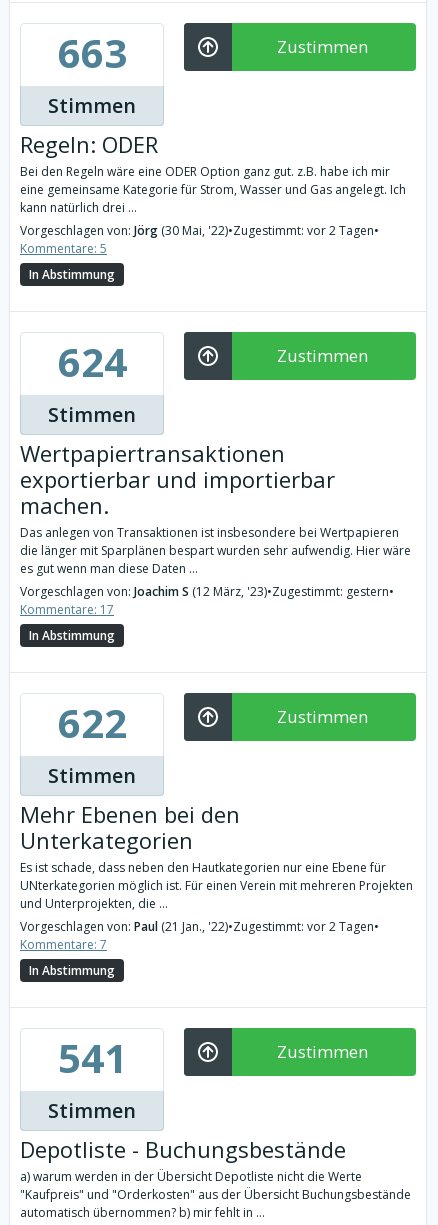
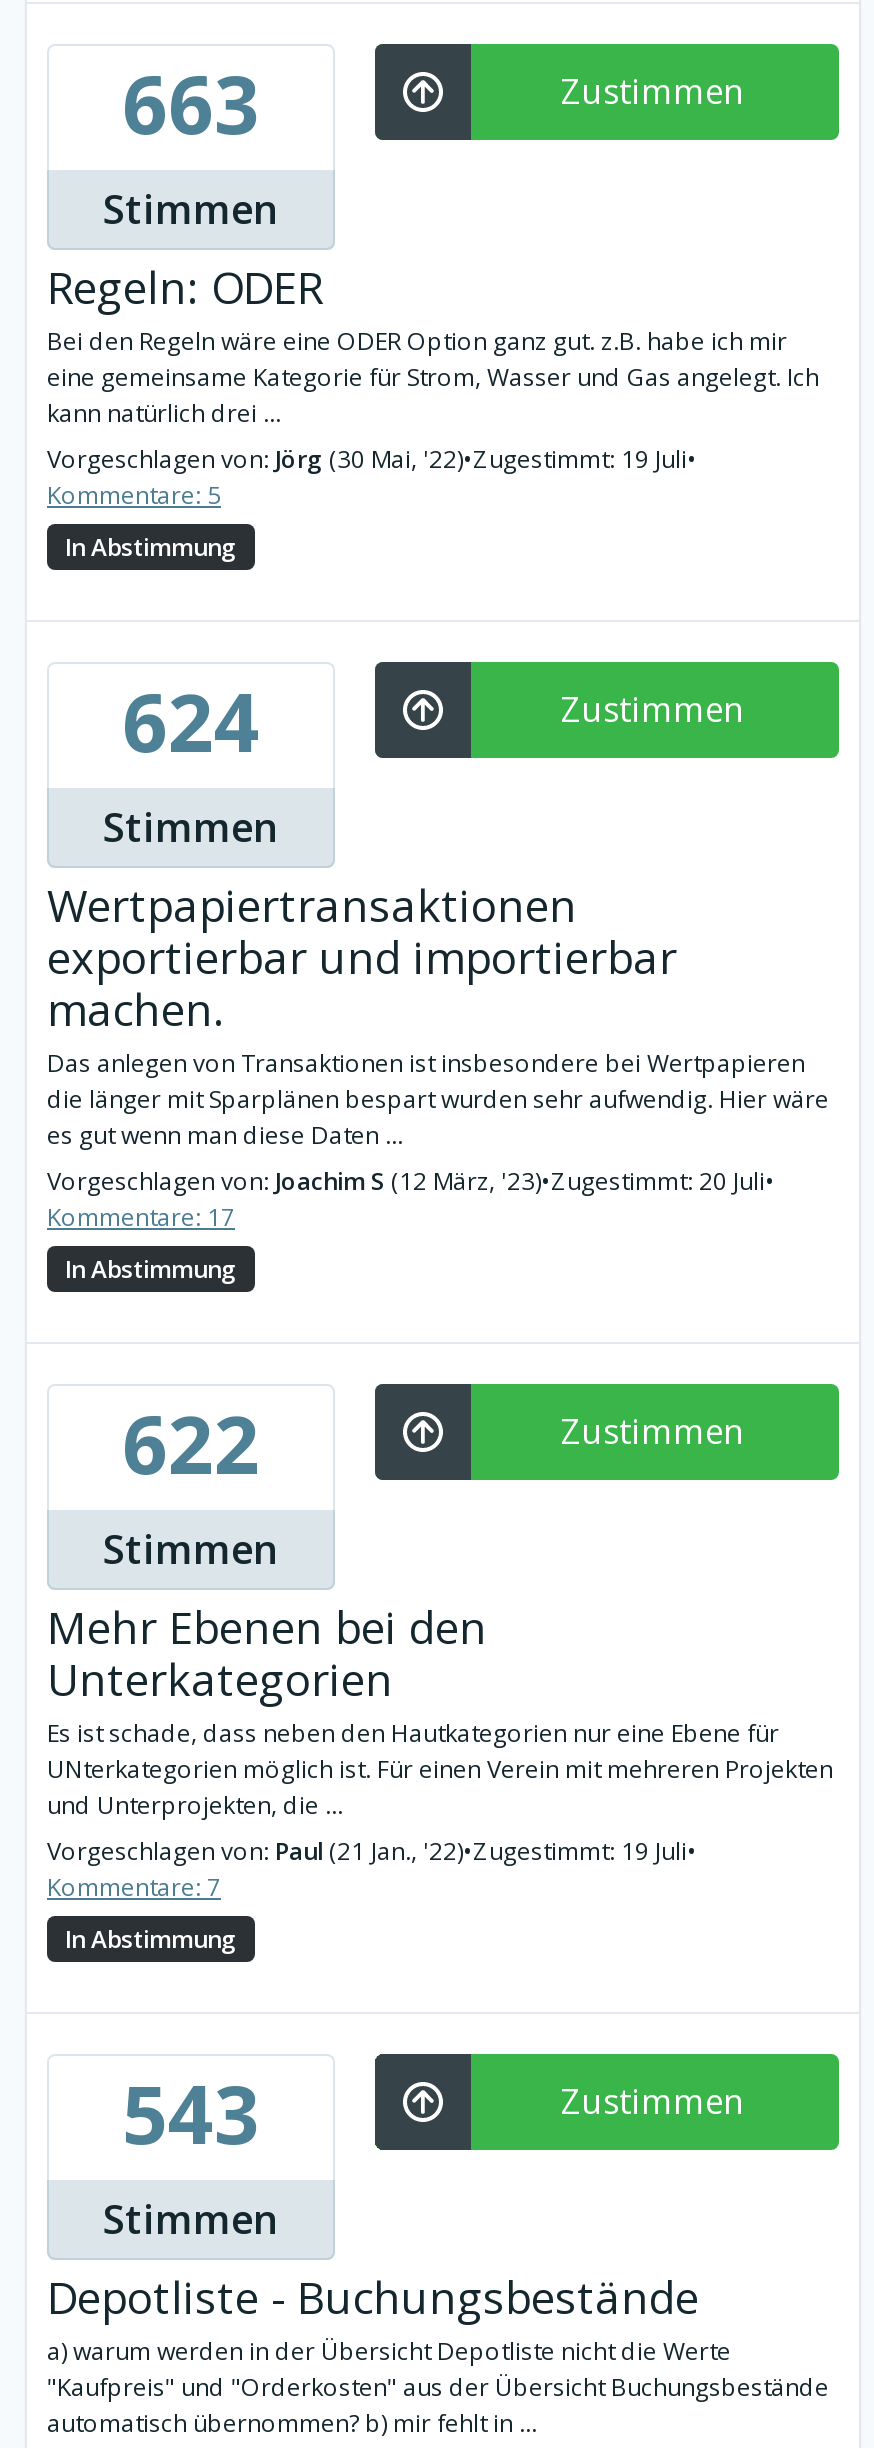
[20,222,379,239] Vorgeschlagen von: Jörg (30 Mai, '22)•Zugestimmt: vor 2 Tagen• -> [47,442,697,476] Vorgeschlagen von: Jörg (30 Mai, '22)•Zugestimmt: 19 Juli•
[20,583,394,600] Vorgeschlagen von: Joachim S (12 März, '23)•Zugestimmt: gestern• -> [47,1164,775,1198] Vorgeschlagen von: Joachim S (12 März, '23)•Zugestimmt: 20 Juli•
[20,918,379,935] Vorgeschlagen von: Paul (21 Jan., '22)•Zugestimmt: vor 2 Tagen• -> [47,1834,697,1868] Vorgeschlagen von: Paul (21 Jan., '22)•Zugestimmt: 19 Juli•
[57,1030,126,1085] 541 -> [122,2058,260,2168] 543

